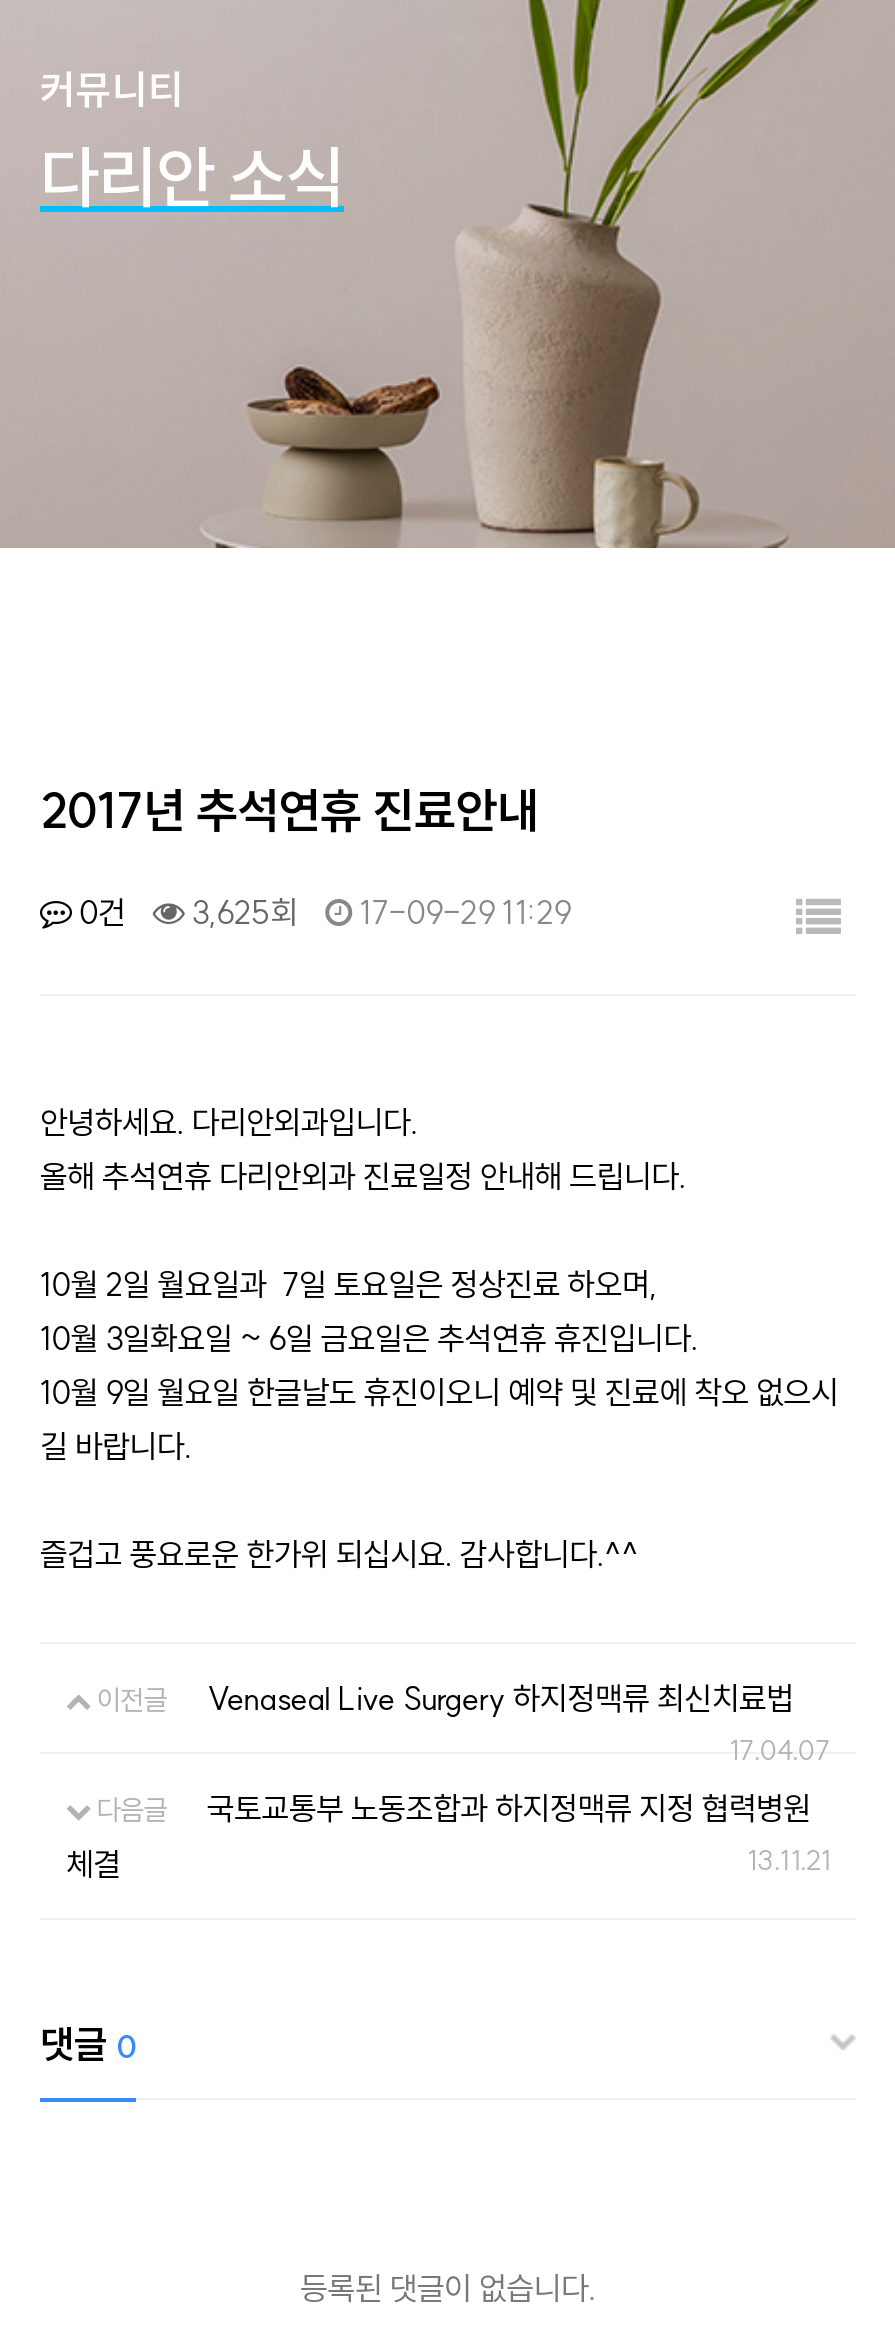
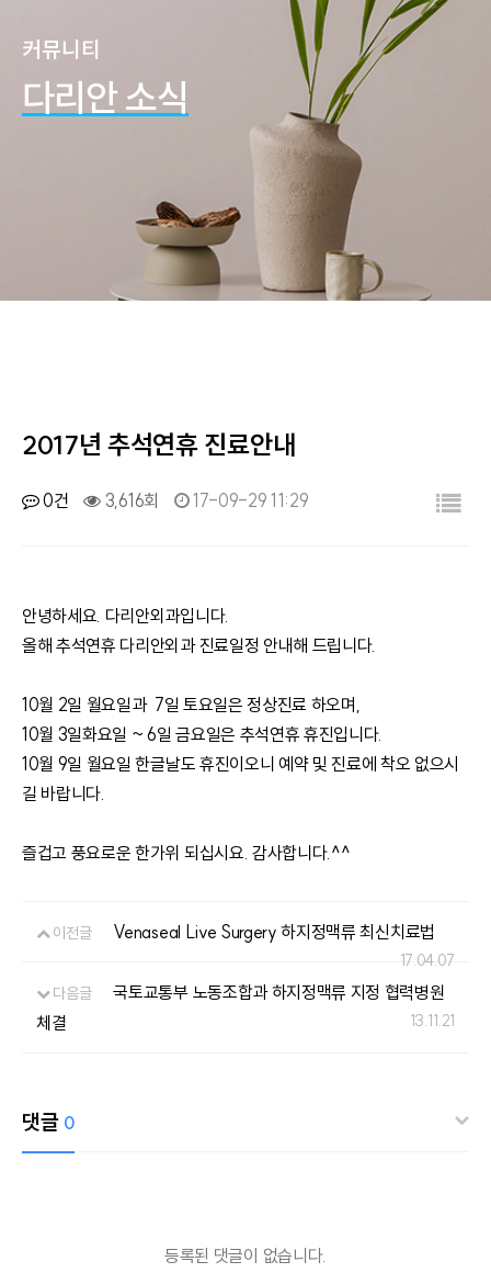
[71,892,571,932] 0건 3,625회 17-09-29 11:29 -> [39,489,309,511] 0건 3,616회 17-09-29 11:29

